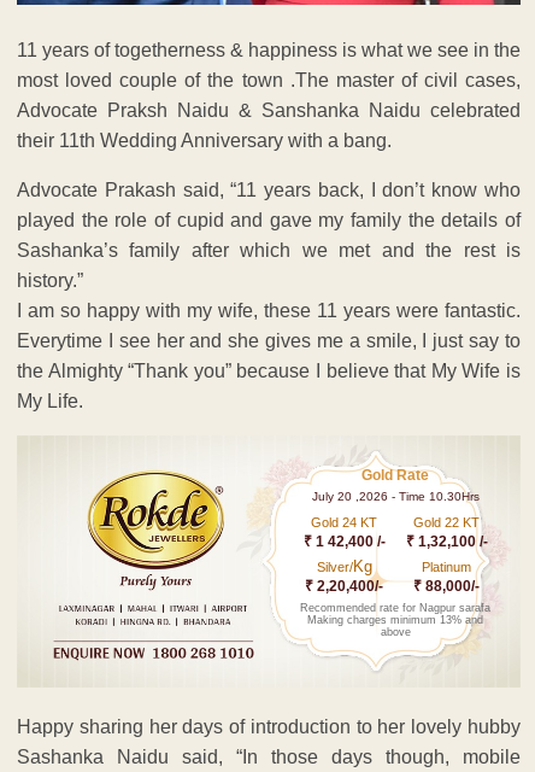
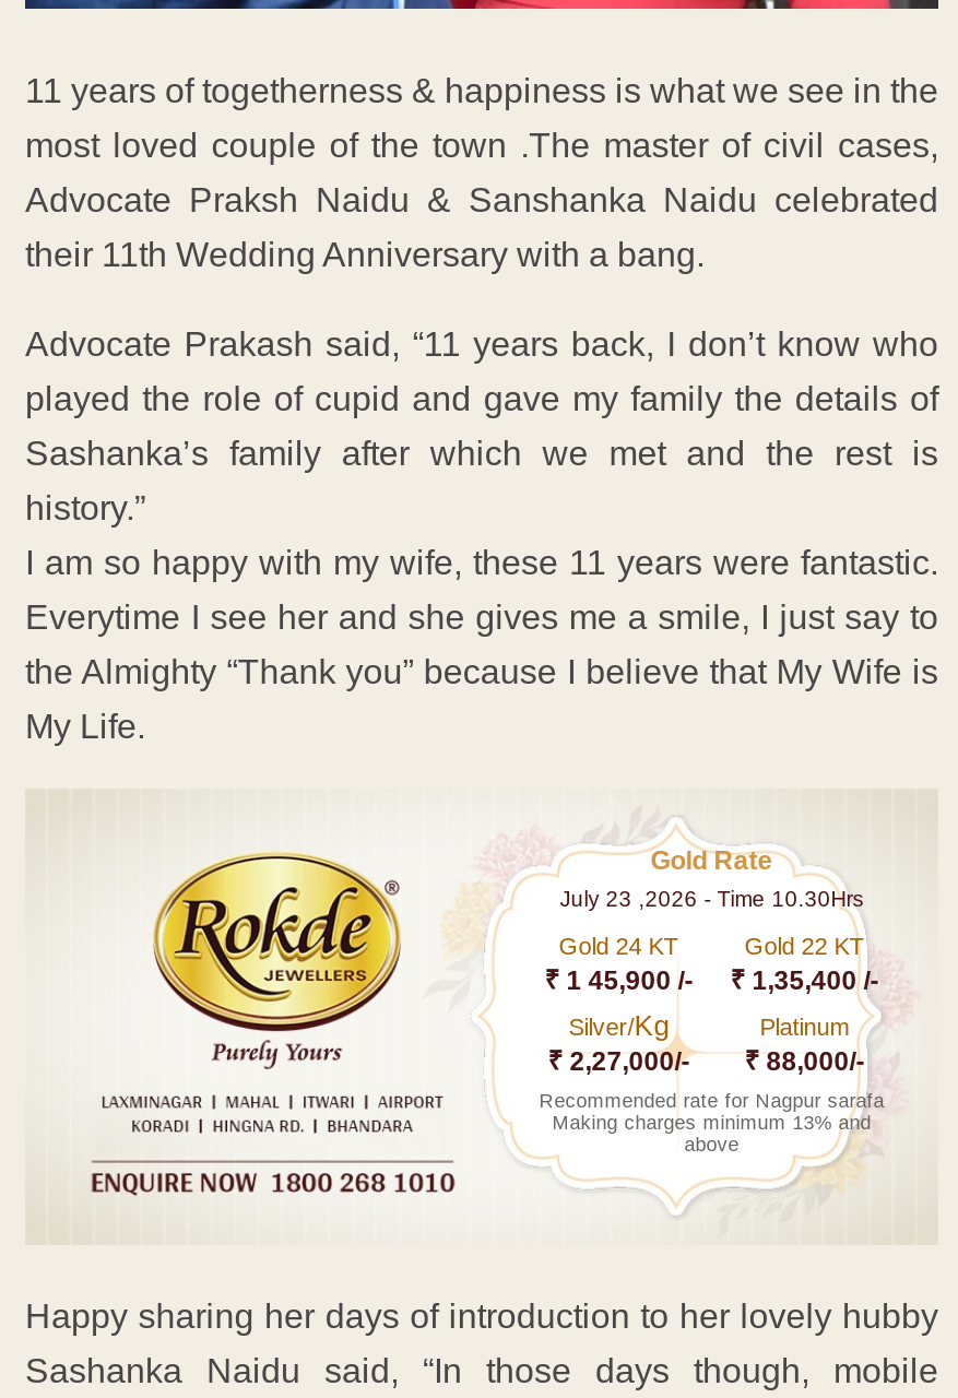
[312,490,479,503] July 20 ,2026 - Time 10.30Hrs -> [560,888,863,912] July 23 ,2026 - Time 10.30Hrs
[303,534,385,551] ₹ 1 42,400 /- -> [544,966,693,997] ₹ 1 45,900 /-
[406,534,488,551] ₹ 1,32,100 /- -> [730,966,879,997] ₹ 1,35,400 /-
[305,578,480,595] ₹ 2,20,400/- ₹ 88,000/- -> [548,1047,864,1078] ₹ 2,27,000/- ₹ 88,000/-

